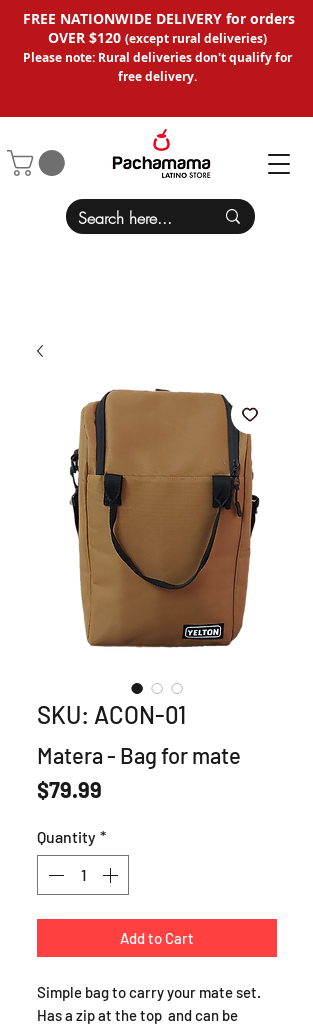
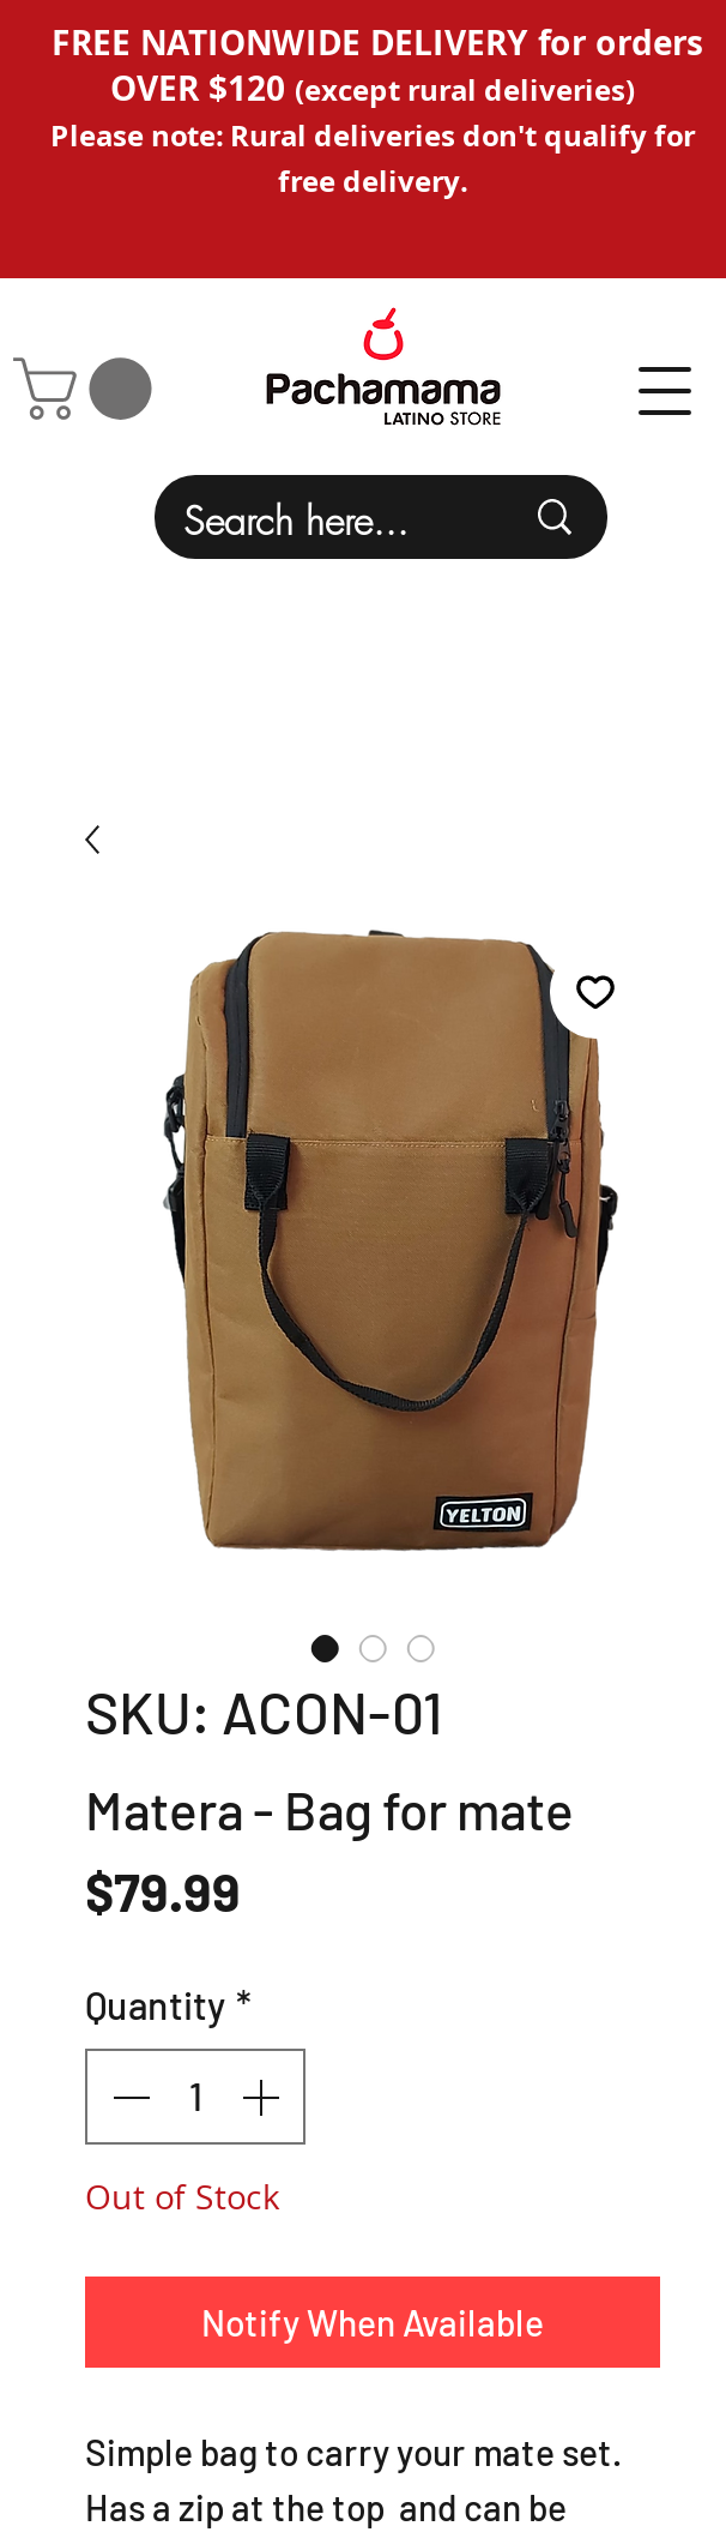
[120,929,194,947] Add to Cart -> [85,2174,544,2344] Out of Stock | Notify When Available

